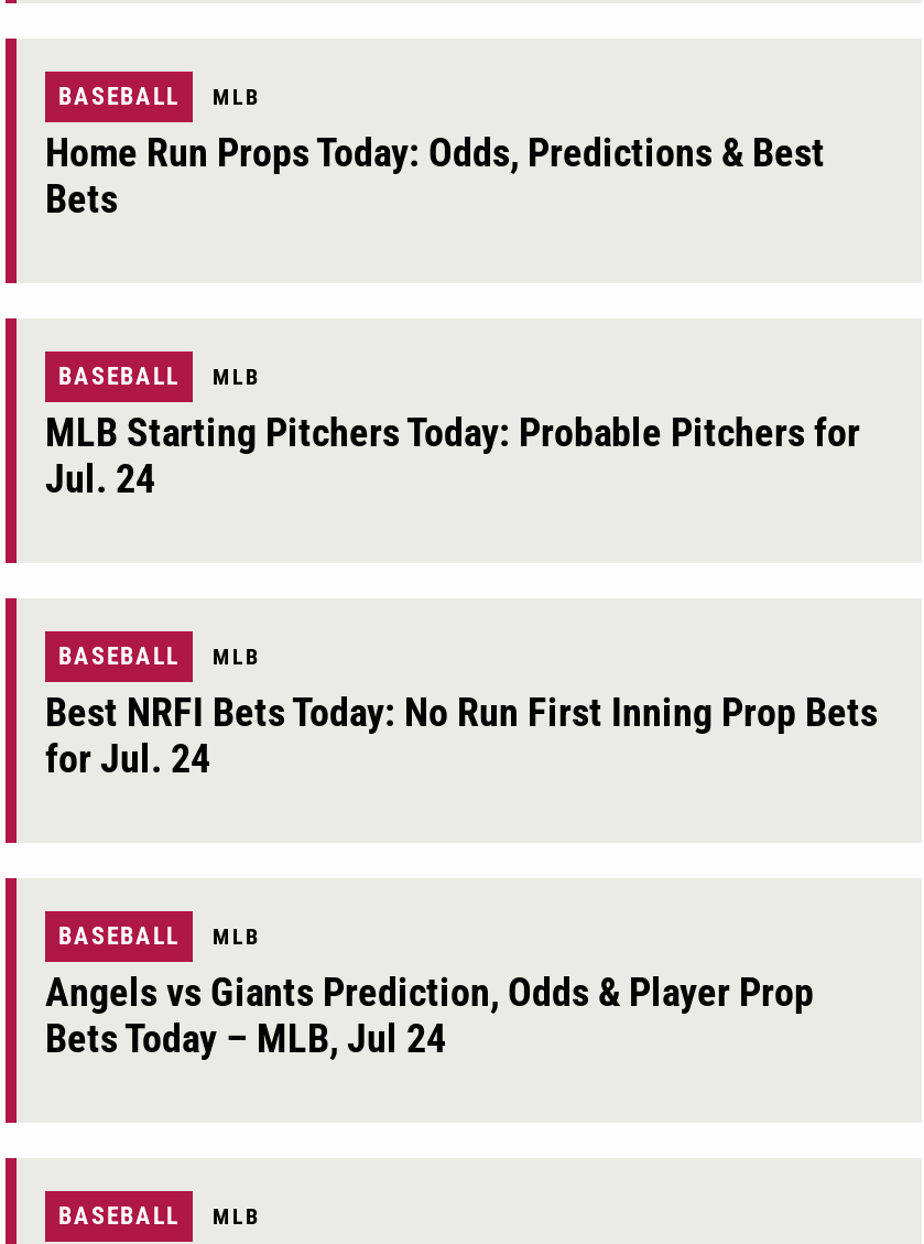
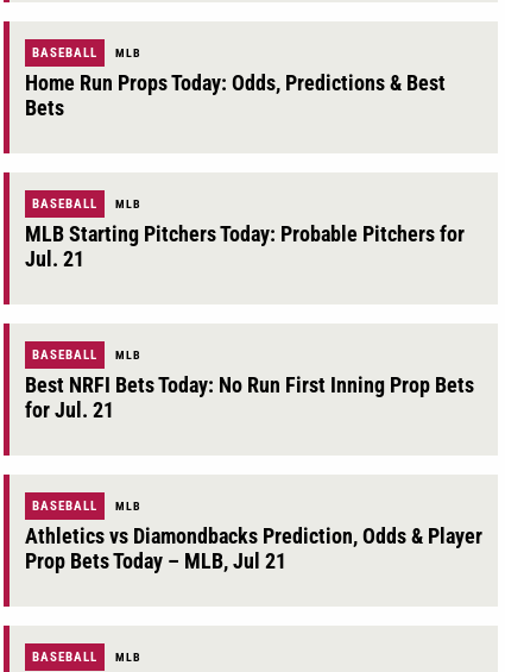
[45,455,155,501] Jul. 24 -> [25,246,84,271] Jul. 21
[45,735,210,781] for Jul. 24 -> [25,397,114,422] for Jul. 21
[45,969,814,1061] Angels vs Giants Prediction, Odds & Player Prop | Bets Today – MLB, Jul 24 -> [25,523,482,573] Athletics vs Diamondbacks Prediction, Odds & Player | Prop Bets Today – MLB, Jul 21

